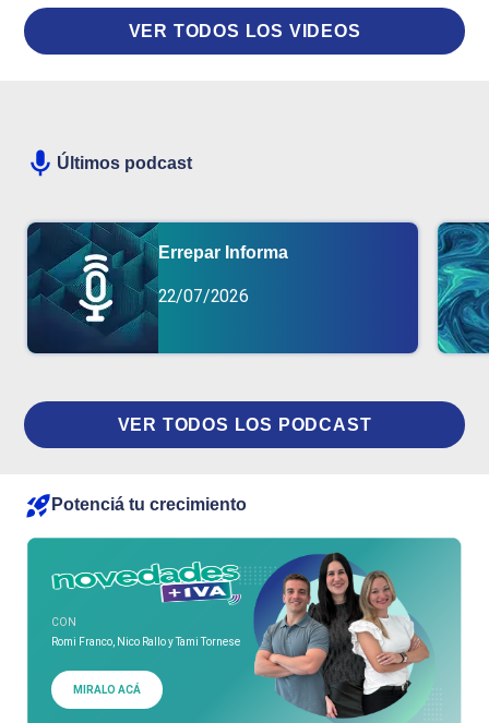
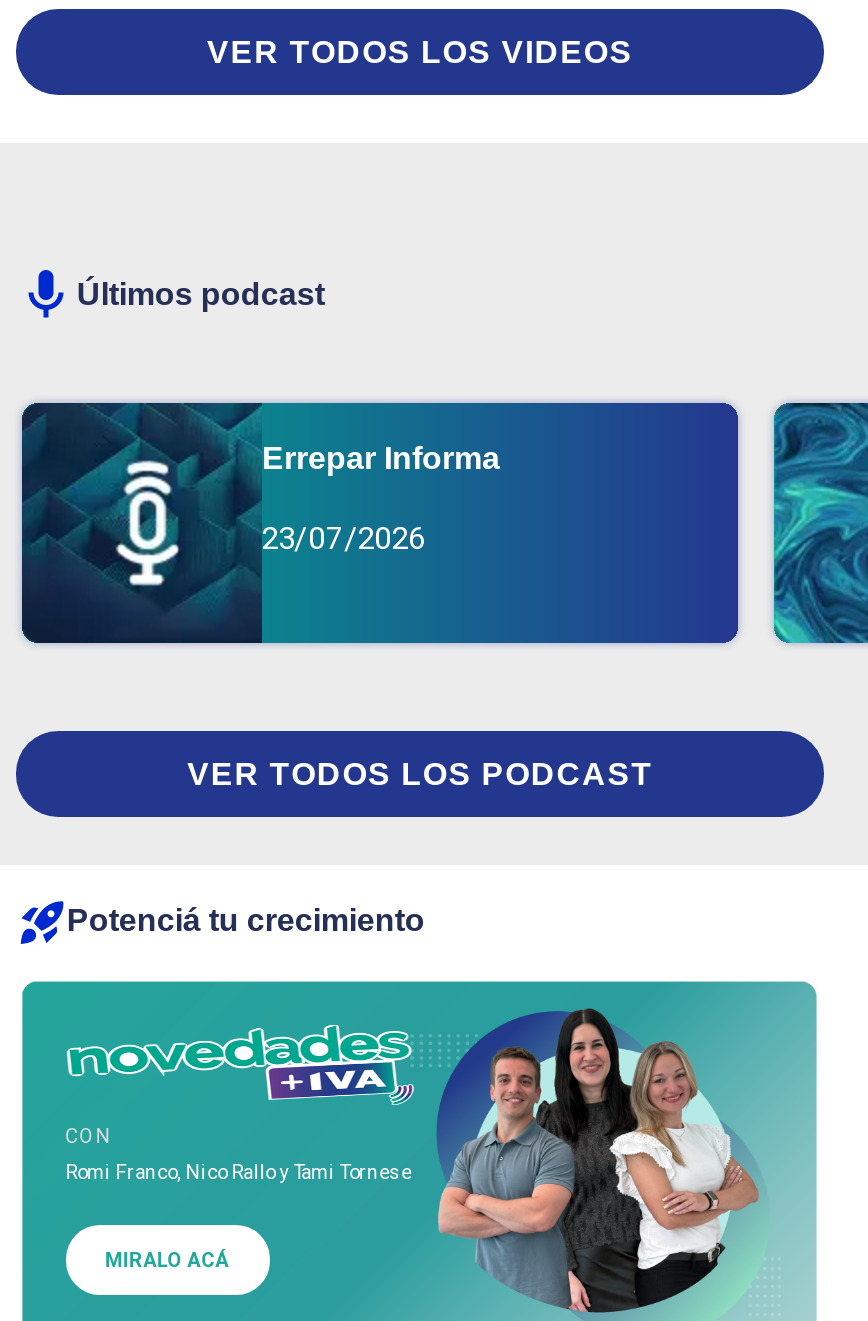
[158,285,249,306] 22/07/2026 -> [262,519,428,557] 23/07/2026

